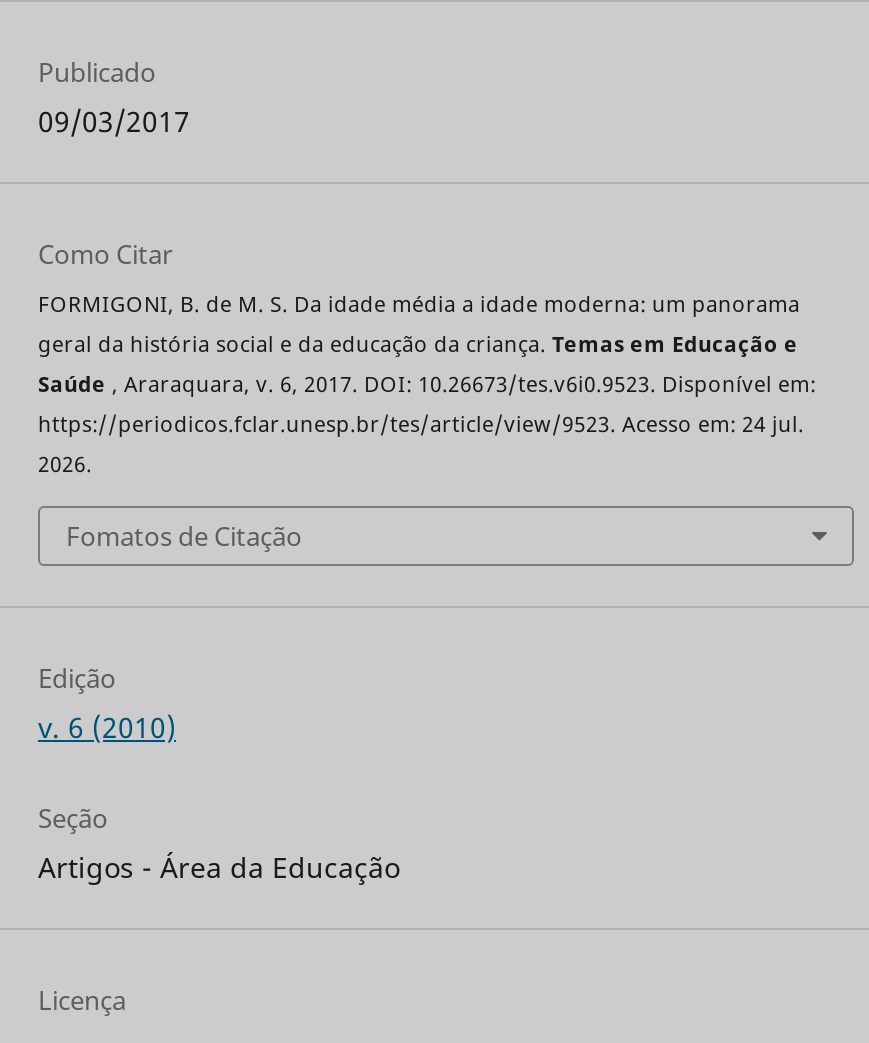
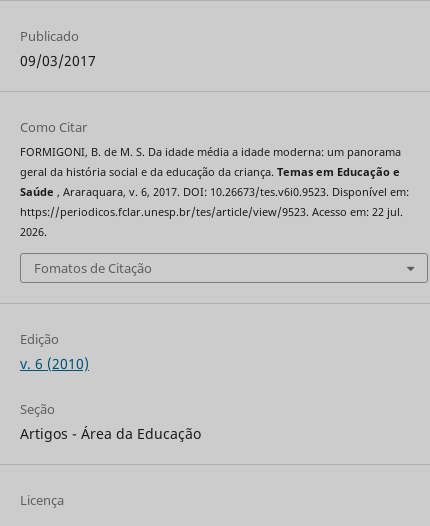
[38,410,804,438] https://periodicos.fclar.unesp.br/tes/article/view/9523. Acesso em: 24 jul. -> [20,205,403,219] https://periodicos.fclar.unesp.br/tes/article/view/9523. Acesso em: 22 jul.

